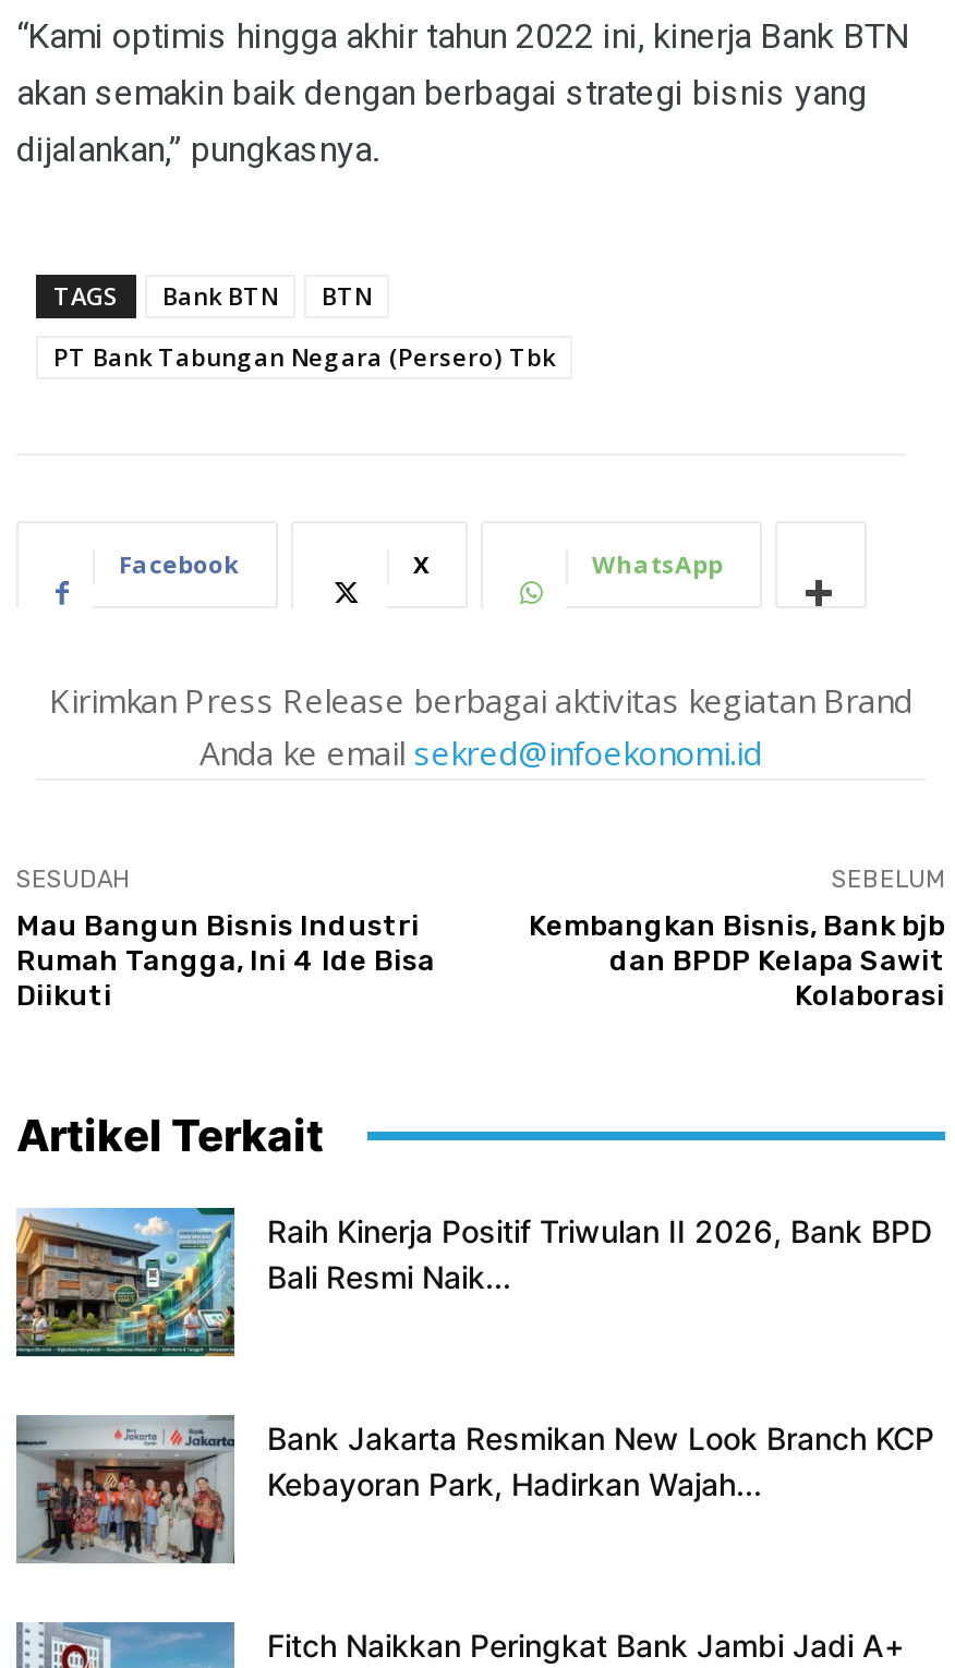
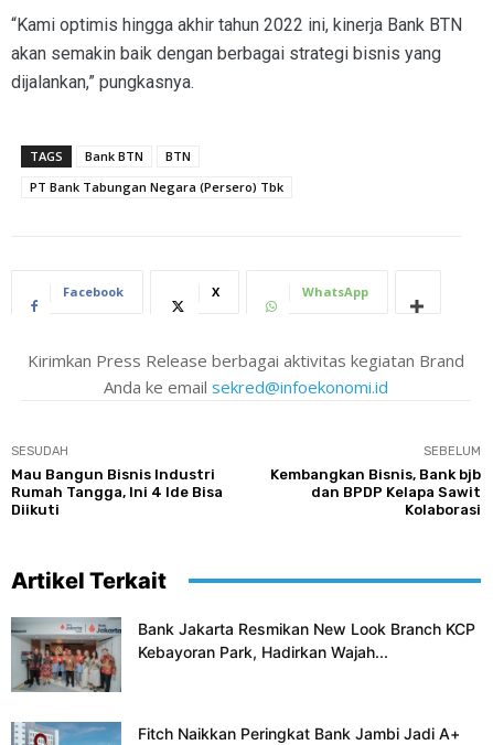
[14,1206,932,1358] [image] | Raih Kinerja Positif Triwulan II 2026, Bank BPD | Bali Resmi Naik... -> none

